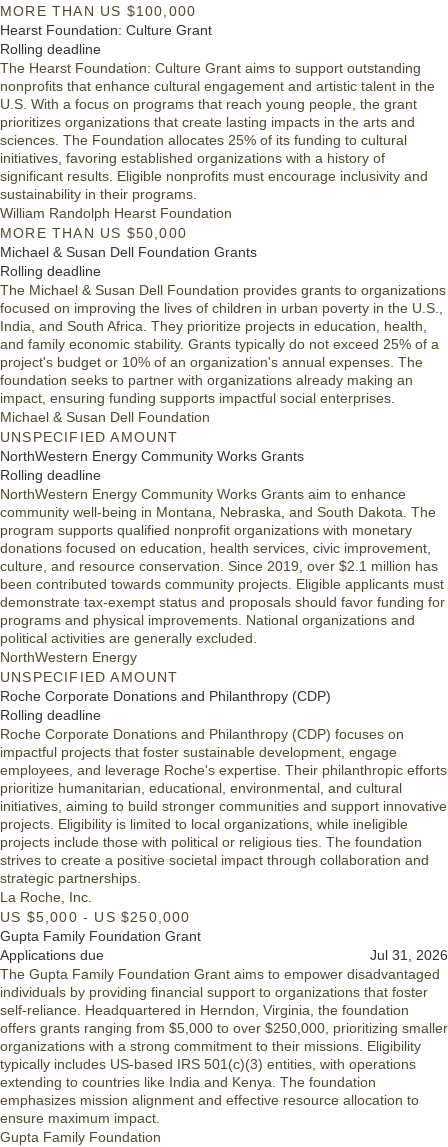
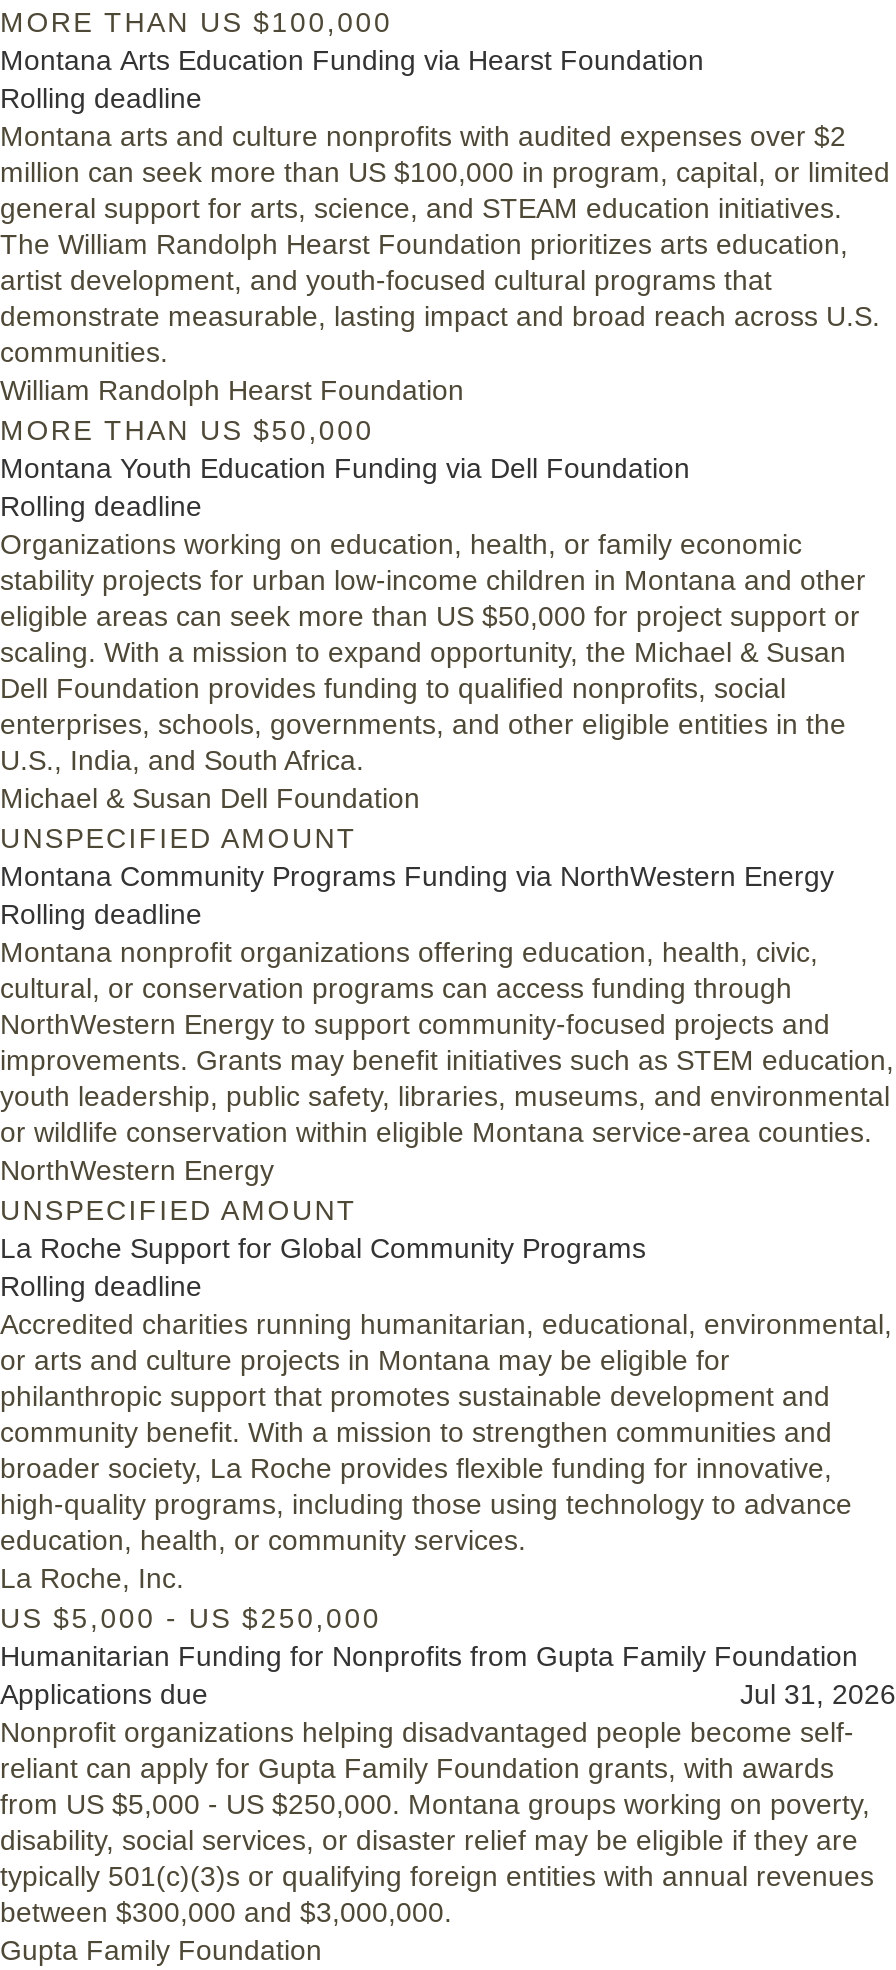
[0,22,212,38] Hearst Foundation: Culture Grant -> [0,44,704,76] Montana Arts Education Funding via Hearst Foundation
[0,60,435,202] The Hearst Foundation: Culture Grant aims to support outstanding | nonprofits that enhance cultural engagement and artistic talent in the | U.S. With a focus on programs that reach young people, the grant | prioritizes organizations that create lasting impacts in the arts and | sciences. The Foundation allocates 25% of its funding to cultural | initiatives, favoring established organizations with a history of | significant results. Eligible nonprofits must encourage inclusivity and | sustainability in their programs. -> [0,120,890,368] Montana arts and culture nonprofits with audited expenses over $2 | million can seek more than US $100,000 in program, capital, or limited | general support for arts, science, and STEAM education initiatives. | The William Randolph Hearst Foundation prioritizes arts education, | artist development, and youth-focused cultural programs that | demonstrate measurable, lasting impact and broad reach across U.S. | communities.
[0,244,257,260] Michael & Susan Dell Foundation Grants -> [0,452,690,484] Montana Youth Education Funding via Dell Foundation
[0,282,446,406] The Michael & Susan Dell Foundation provides grants to organizations | focused on improving the lives of children in urban poverty in the U.S., | India, and South Africa. They prioritize projects in education, health, | and family economic stability. Grants typically do not exceed 25% of a | project's budget or 10% of an organization's annual expenses. The | foundation seeks to partner with organizations already making an | impact, ensuring funding supports impactful social enterprises. -> [0,528,866,776] Organizations working on education, health, or family economic | stability projects for urban low-income children in Montana and other | eligible areas can seek more than US $50,000 for project support or | scaling. With a mission to expand opportunity, the Michael & Susan | Dell Foundation provides funding to qualified nonprofits, social | enterprises, schools, governments, and other eligible entities in the | U.S., India, and South Africa.
[0,448,304,464] NorthWestern Energy Community Works Grants -> [0,860,834,892] Montana Community Programs Funding via NorthWestern Energy
[0,486,445,646] NorthWestern Energy Community Works Grants aim to enhance | community well-being in Montana, Nebraska, and South Dakota. The | program supports qualified nonprofit organizations with monetary | donations focused on education, health services, civic improvement, | culture, and resource conservation. Since 2019, over $2.1 million has | been contributed towards community projects. Eligible applicants must | demonstrate tax-exempt status and proposals should favor funding for | programs and physical improvements. National organizations and | political activities are generally excluded. -> [0,936,894,1148] Montana nonprofit organizations offering education, health, civic, | cultural, or conservation programs can access funding through | NorthWestern Energy to support community-focused projects and | improvements. Grants may benefit initiatives such as STEM education, | youth leadership, public safety, libraries, museums, and environmental | or wildlife conservation within eligible Montana service-area counties.
[0,688,331,704] Roche Corporate Donations and Philanthropy (CDP) -> [0,1232,646,1264] La Roche Support for Global Community Programs
[0,726,447,886] Roche Corporate Donations and Philanthropy (CDP) focuses on | impactful projects that foster sustainable development, engage | employees, and leverage Roche's expertise. Their philanthropic efforts | prioritize humanitarian, educational, environmental, and cultural | initiatives, aiming to build stronger communities and support innovative | projects. Eligibility is limited to local organizations, while ineligible | projects include those with political or religious ties. The foundation | strives to create a positive societal impact through collaboration and | strategic partnerships. -> [0,1308,892,1556] Accredited charities running humanitarian, educational, environmental, | or arts and culture projects in Montana may be eligible for | philanthropic support that promotes sustainable development and | community benefit. With a mission to strengthen communities and | broader society, La Roche provides flexible funding for innovative, | high-quality programs, including those using technology to advance | education, health, or community services.
[0,928,201,944] Gupta Family Foundation Grant -> [0,1640,858,1672] Humanitarian Funding for Nonprofits from Gupta Family Foundation
[0,966,448,1126] The Gupta Family Foundation Grant aims to empower disadvantaged | individuals by providing financial support to organizations that foster | self-reliance. Headquartered in Herndon, Virginia, the foundation | offers grants ranging from $5,000 to over $250,000, prioritizing smaller | organizations with a strong commitment to their missions. Eligibility | typically includes US-based IRS 501(c)(3) entities, with operations | extending to countries like India and Kenya. The foundation | emphasizes mission alignment and effective resource allocation to | ensure maximum impact. -> [0,1716,874,1928] Nonprofit organizations helping disadvantaged people become self- | reliant can apply for Gupta Family Foundation grants, with awards | from US $5,000 - US $250,000. Montana groups working on poverty, | disability, social services, or disaster relief may be eligible if they are | typically 501(c)(3)s or qualifying foreign entities with annual revenues | between $300,000 and $3,000,000.

